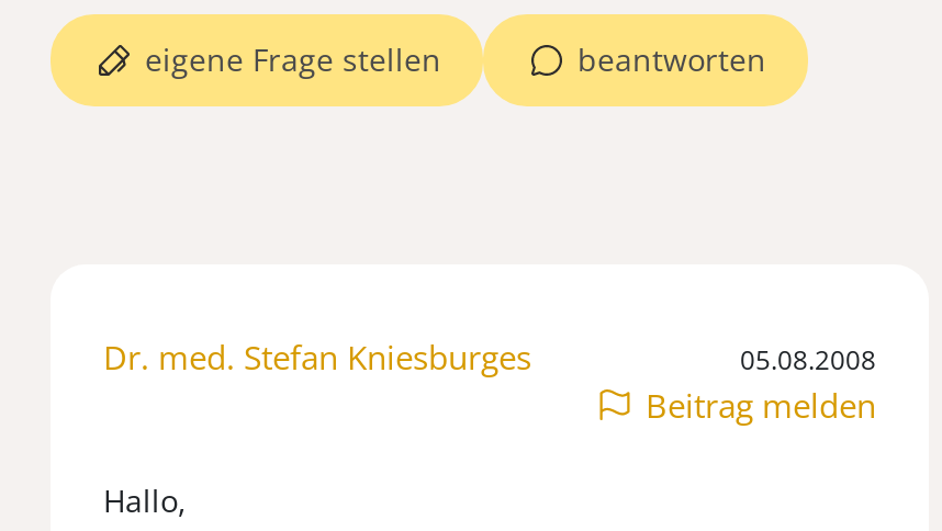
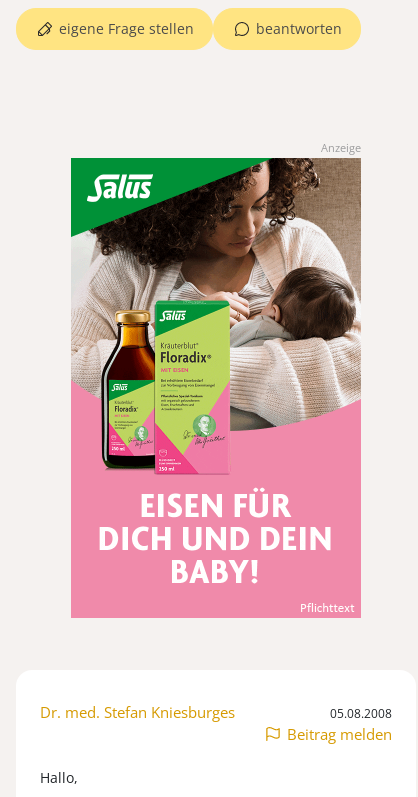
none -> [70,157,362,619] [image]
none -> [321,140,361,155] Anzeige

